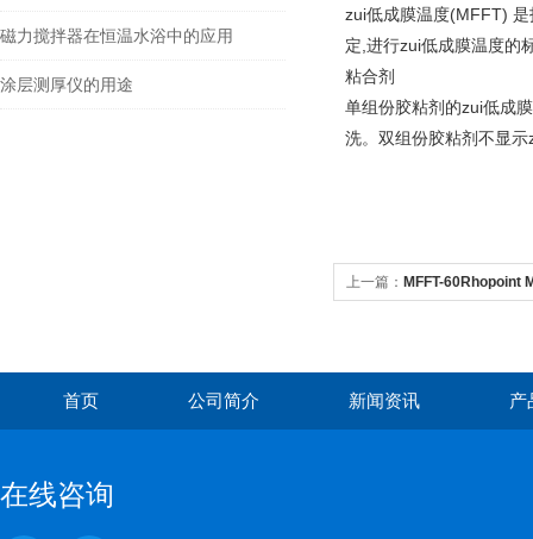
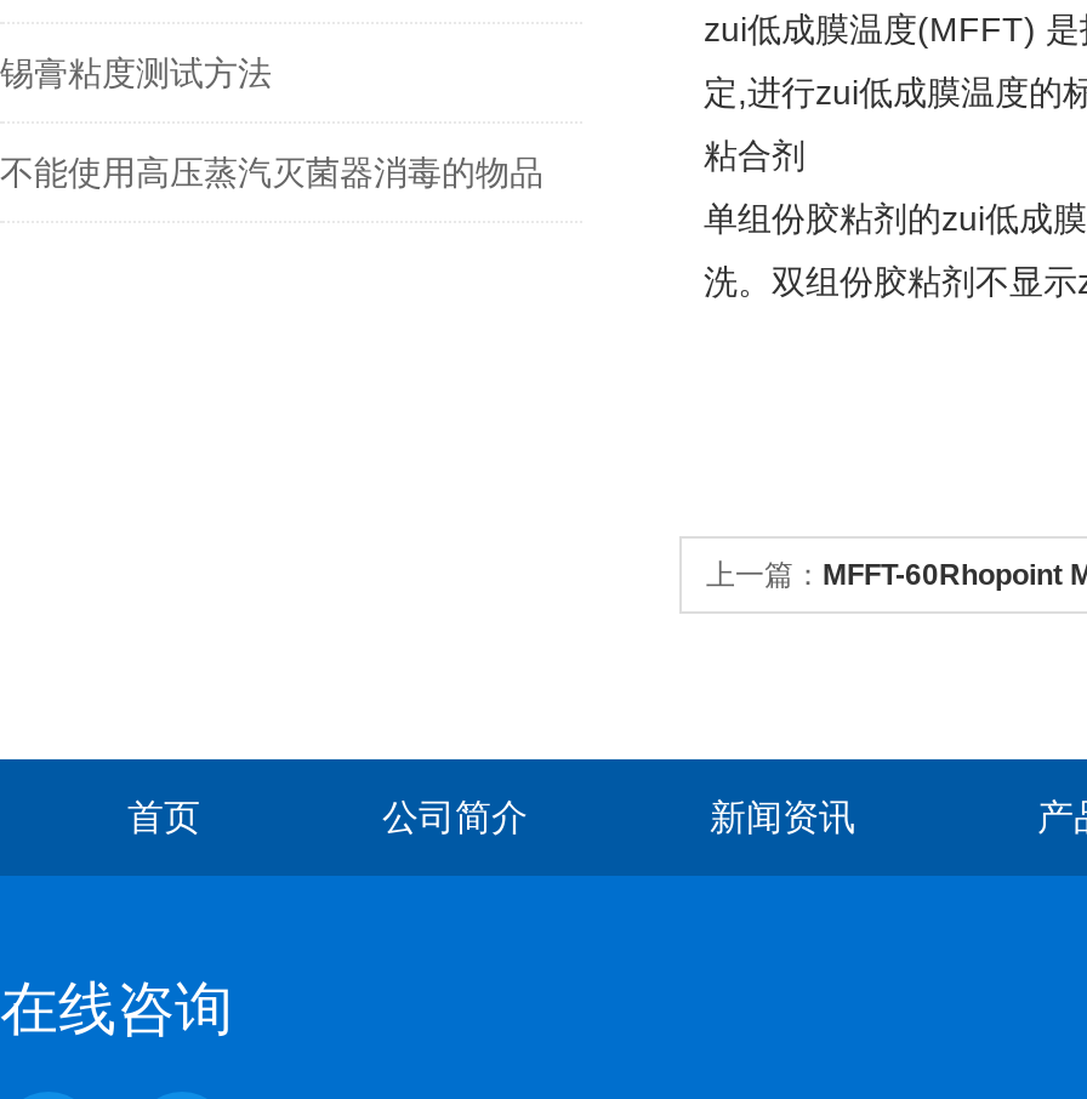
[0,26,233,45] 磁力搅拌器在恒温水浴中的应用 -> [0,53,272,92] 锡膏粘度测试方法
[0,75,133,94] 涂层测厚仪的用途 -> [0,153,543,192] 不能使用高压蒸汽灭菌器消毒的物品

